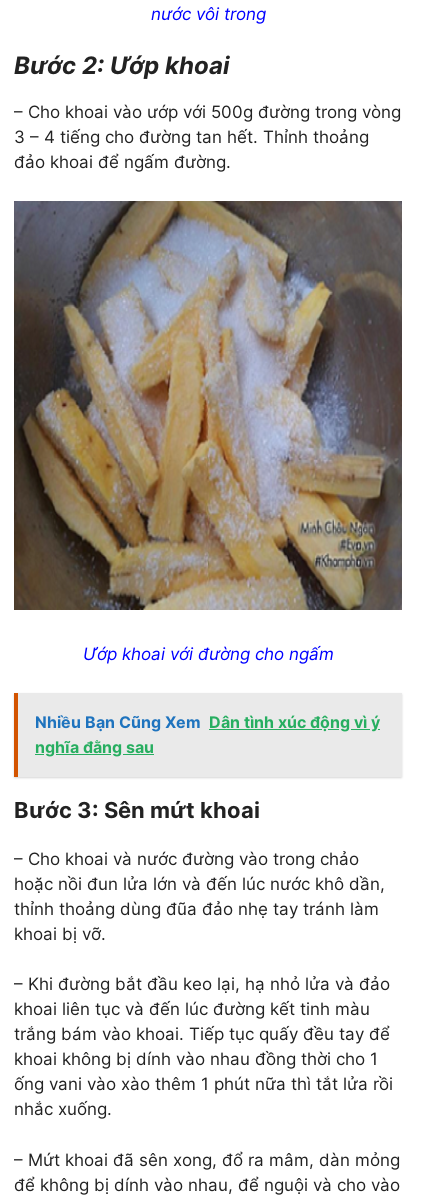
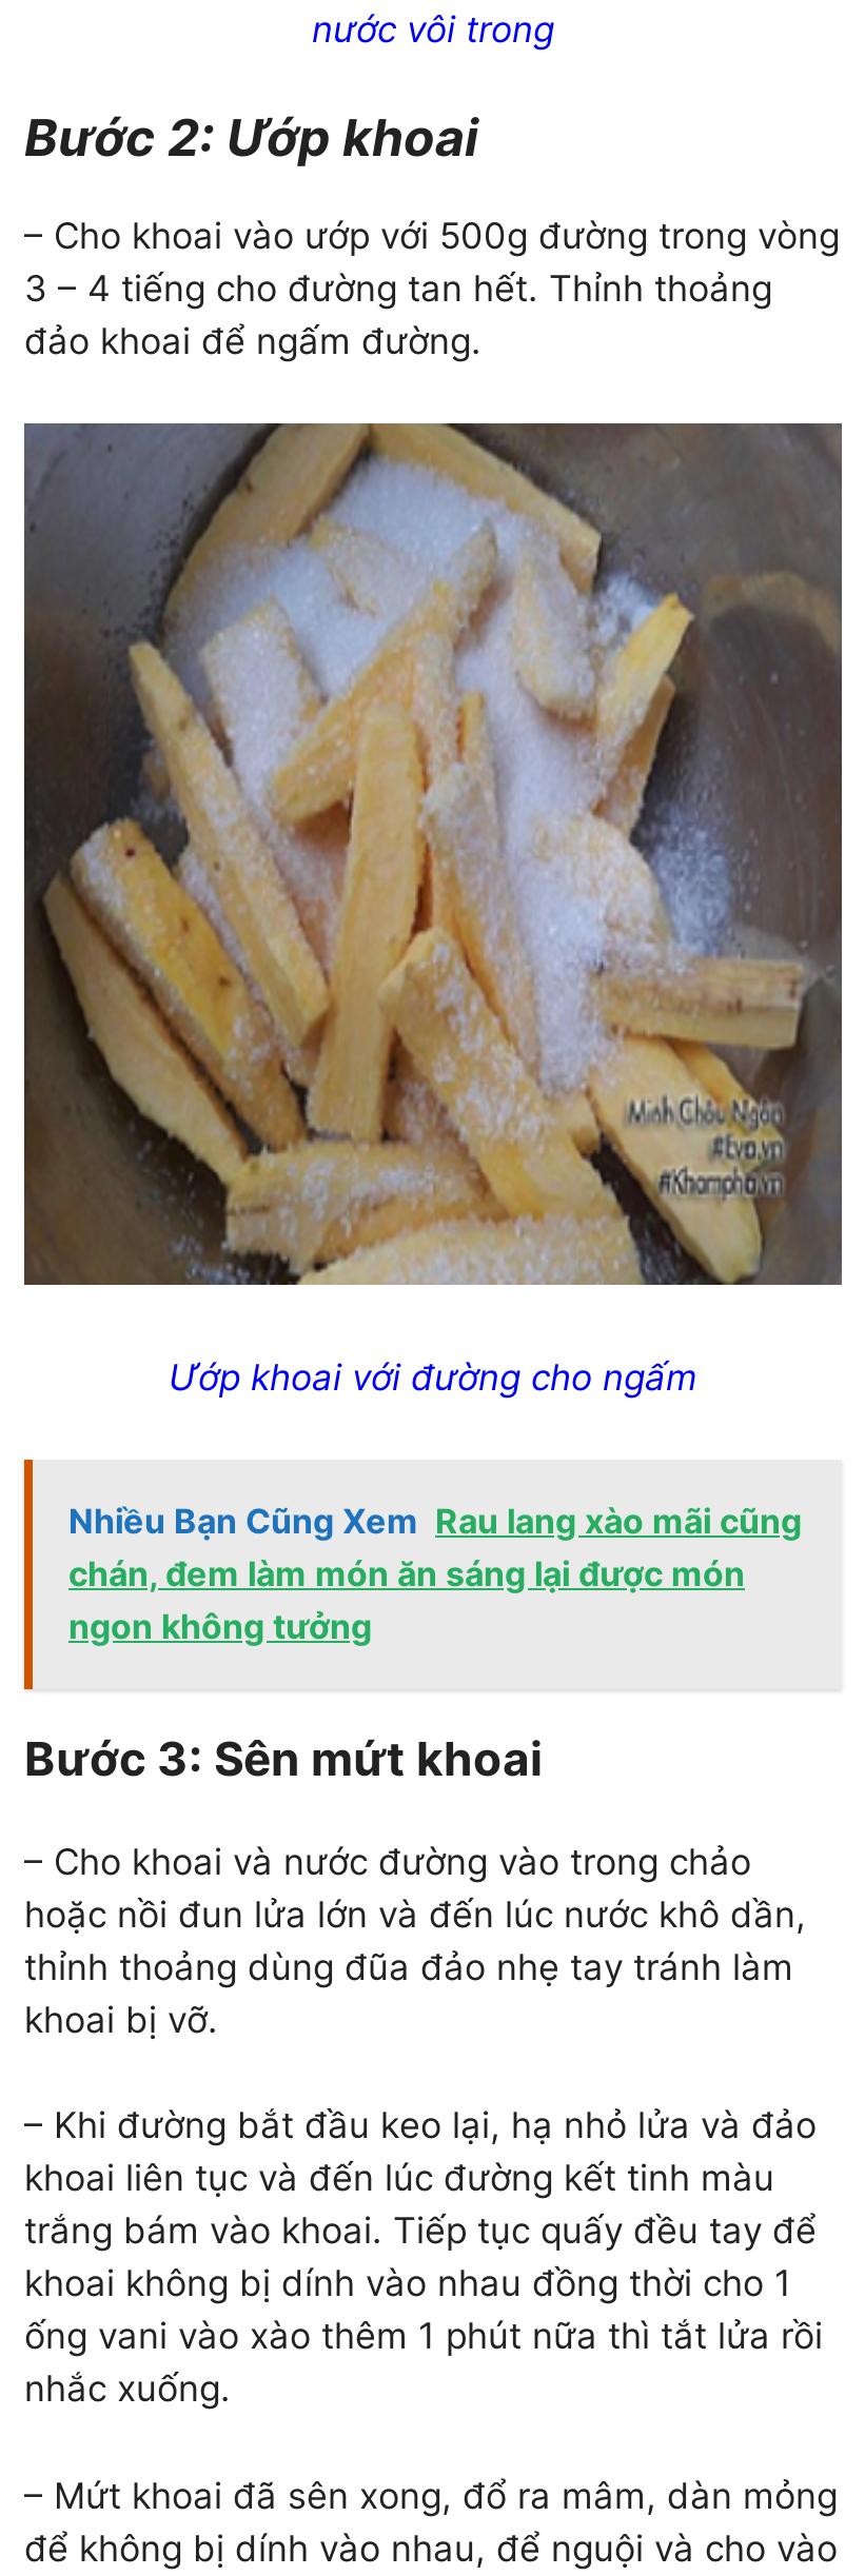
[35,711,380,756] Nhiều Bạn Cũng Xem Dân tình xúc động vì ý | nghĩa đằng sau -> [68,1499,802,1646] Nhiều Bạn Cũng Xem Rau lang xào mãi cũng | chán, đem làm món ăn sáng lại được món | ngon không tưởng

